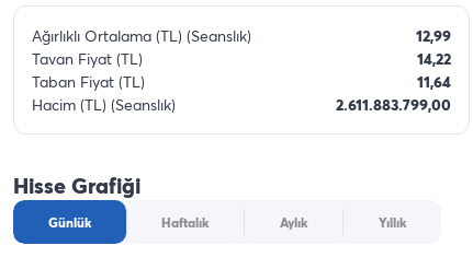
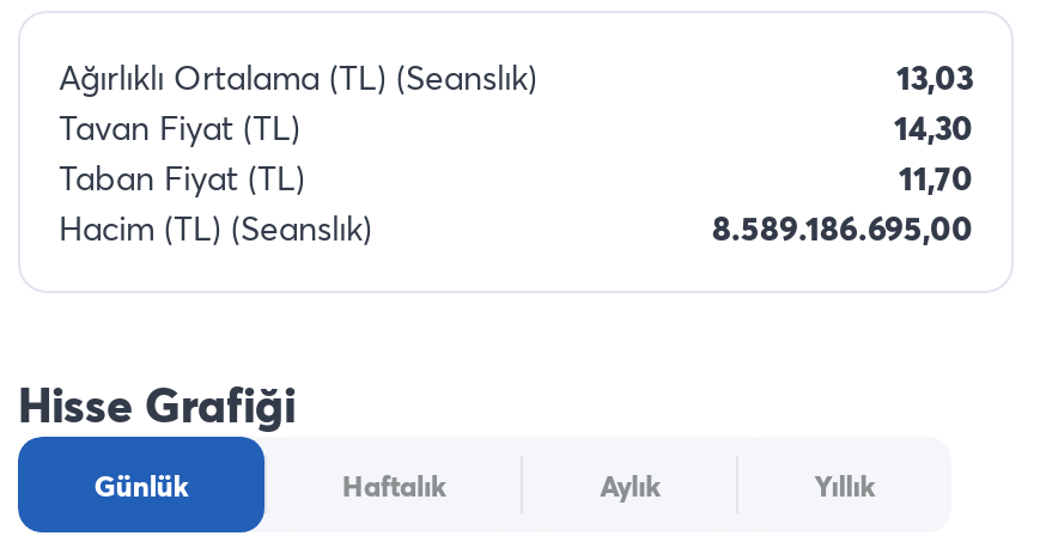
[416,25,451,46] 12,99 -> [896,54,973,99] 13,03
[417,48,451,69] 14,22 -> [894,104,973,150] 14,30
[417,71,451,92] 11,64 -> [899,154,973,200] 11,70
[336,94,451,115] 2.611.883.799,00 -> [712,205,973,250] 8.589.186.695,00

